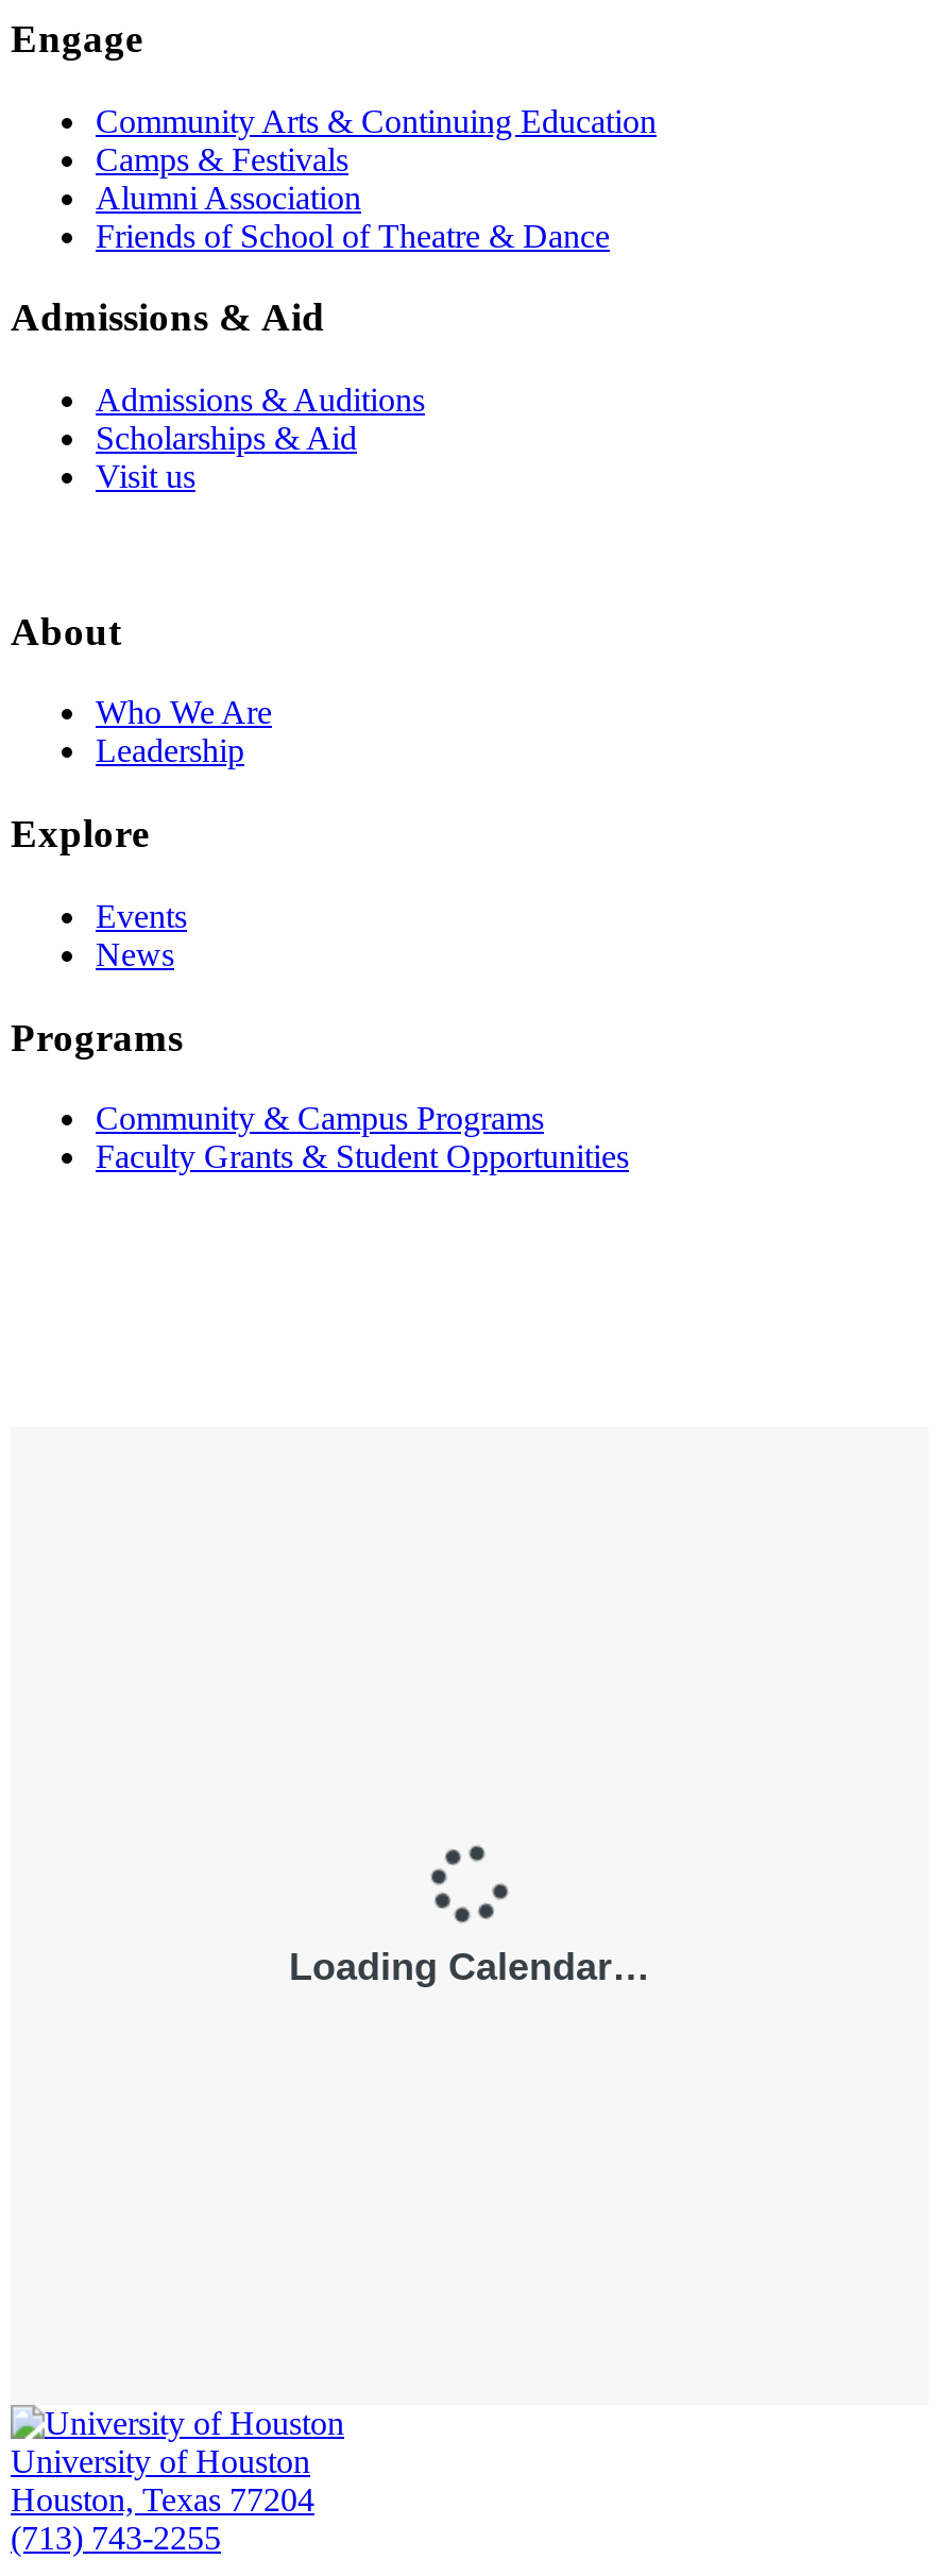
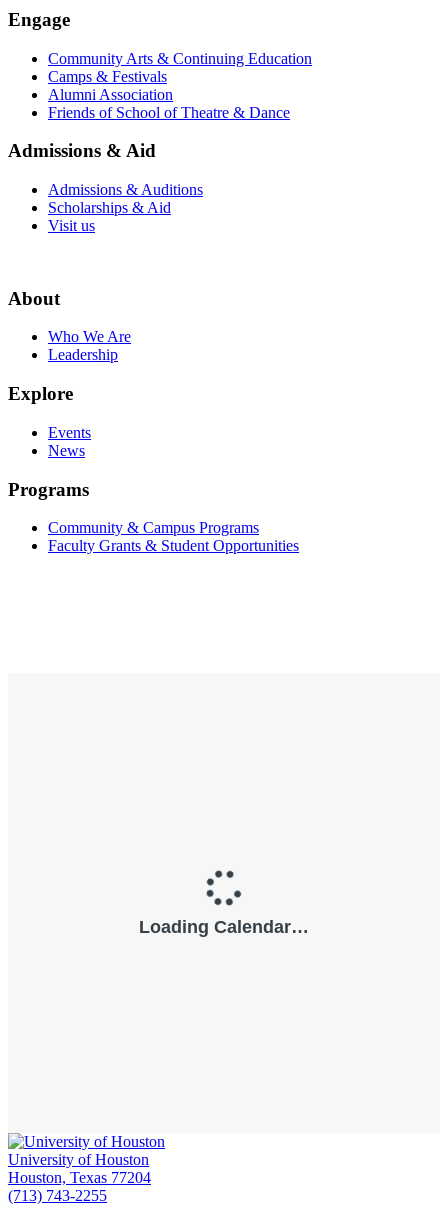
[429,1844,510,1925] [image] -> [206,870,242,906] [image]

